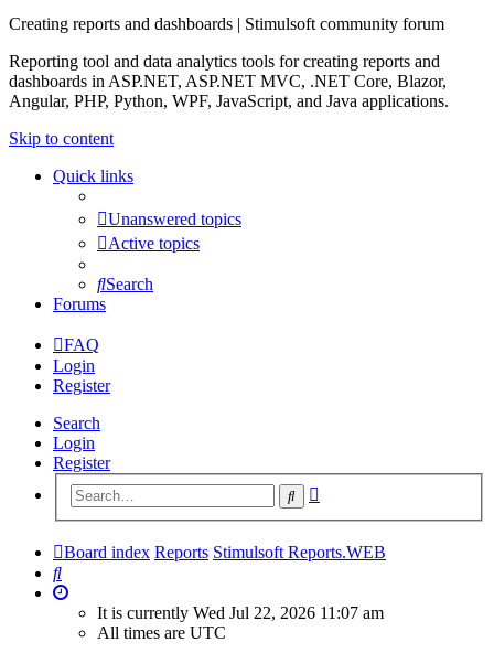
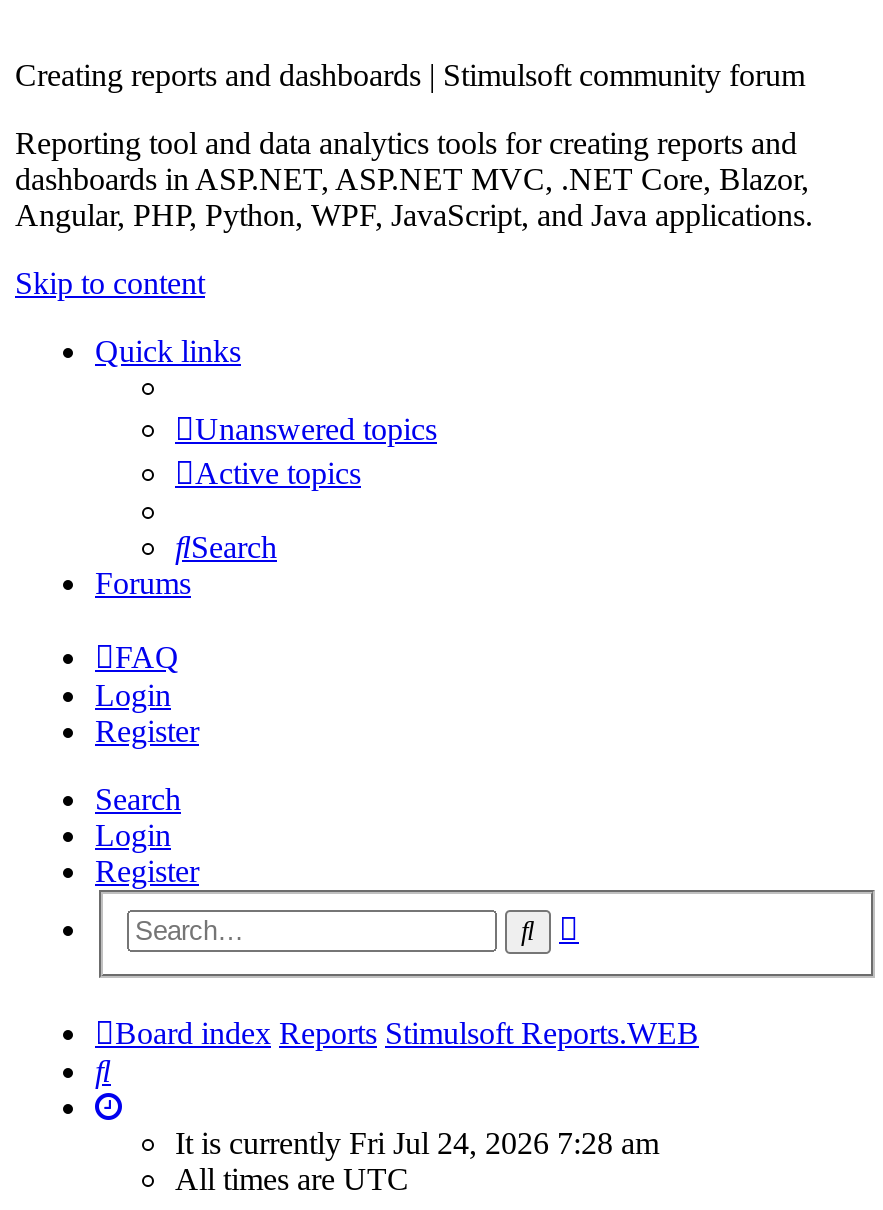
[97,603,384,622] It is currently Wed Jul 22, 2026 11:07 am -> [175,1125,659,1159] It is currently Fri Jul 24, 2026 7:28 am

